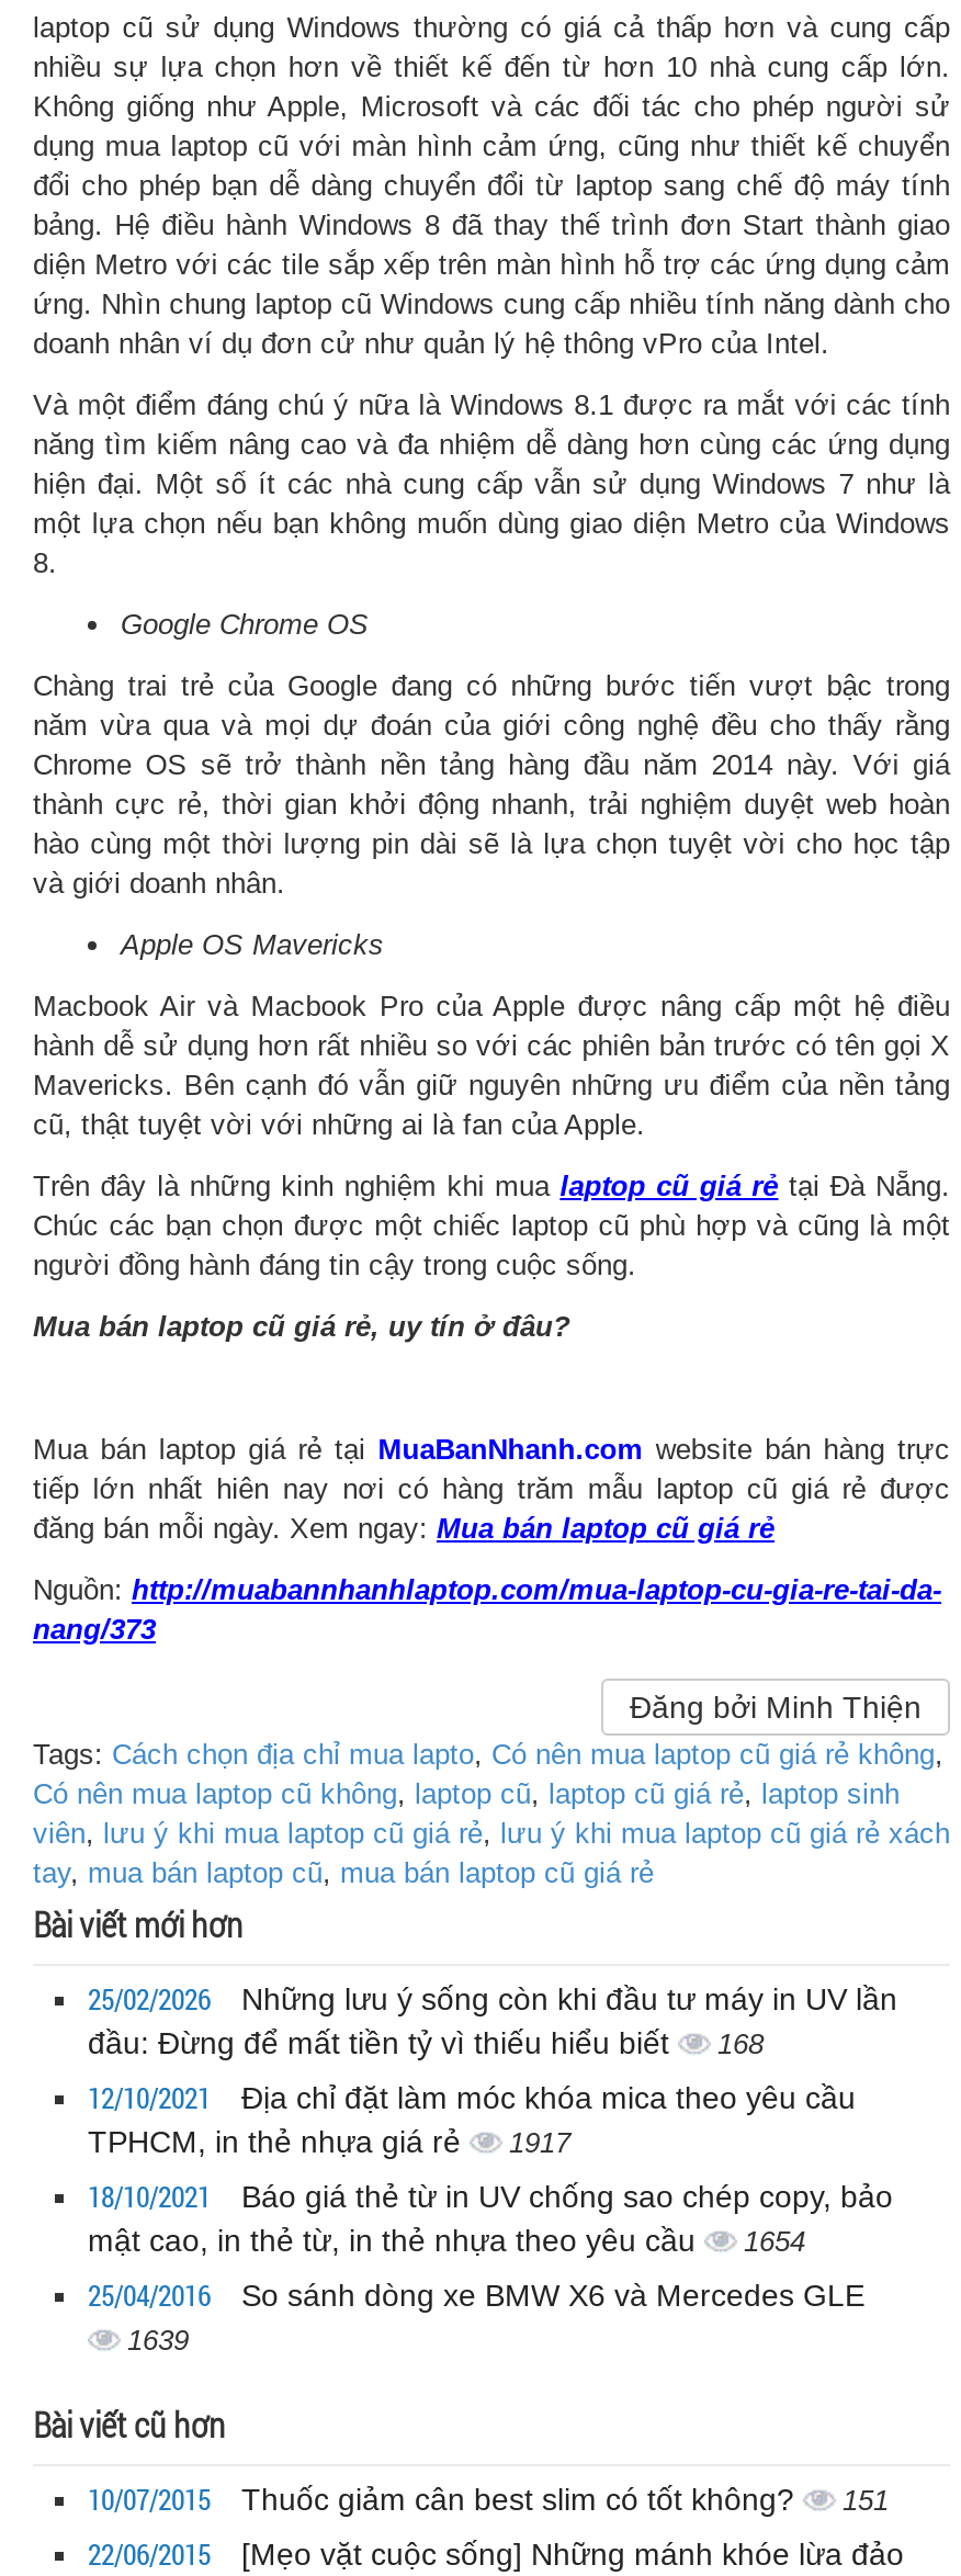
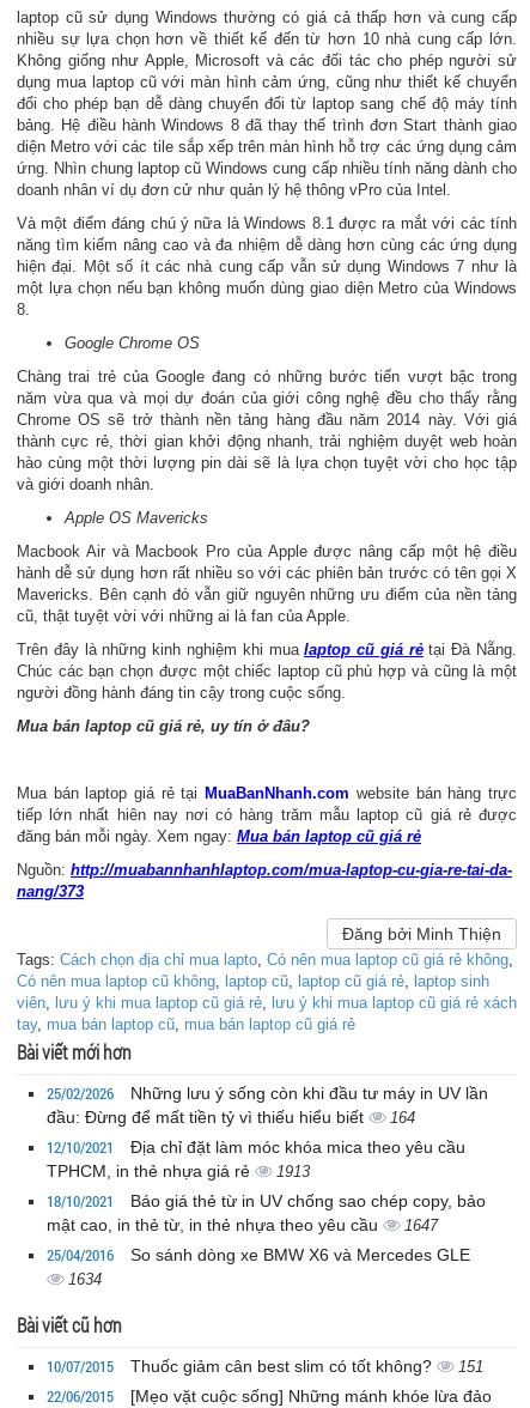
[88,2024,764,2059] đầu: Đừng để mất tiền tỷ vì thiếu hiểu biết 168 -> [47,1107,415,1126] đầu: Đừng để mất tiền tỷ vì thiếu hiểu biết 164
[88,2123,570,2158] TPHCM, in thẻ nhựa giá rẻ 1917 -> [47,1161,310,1180] TPHCM, in thẻ nhựa giá rẻ 1913
[88,2222,805,2257] mật cao, in thẻ từ, in thẻ nhựa theo yêu cầu 1654 -> [47,1215,438,1234] mật cao, in thẻ từ, in thẻ nhựa theo yêu cầu 1647
[127,2323,189,2356] 1639 -> [68,1270,102,1288] 1634

